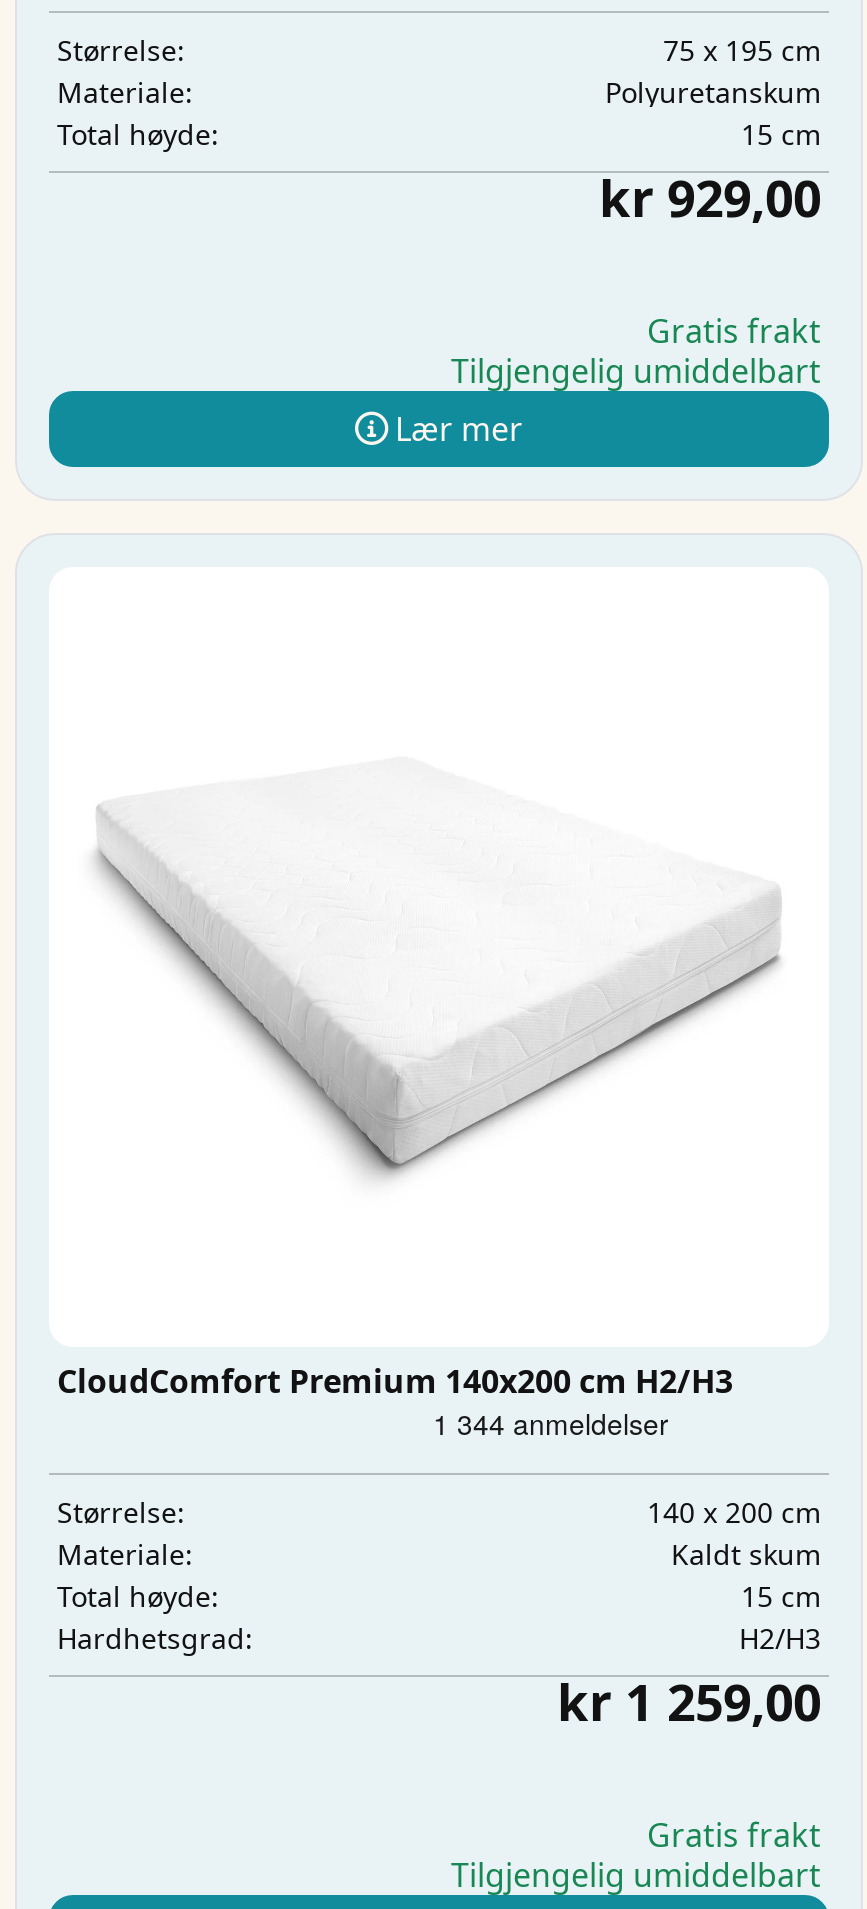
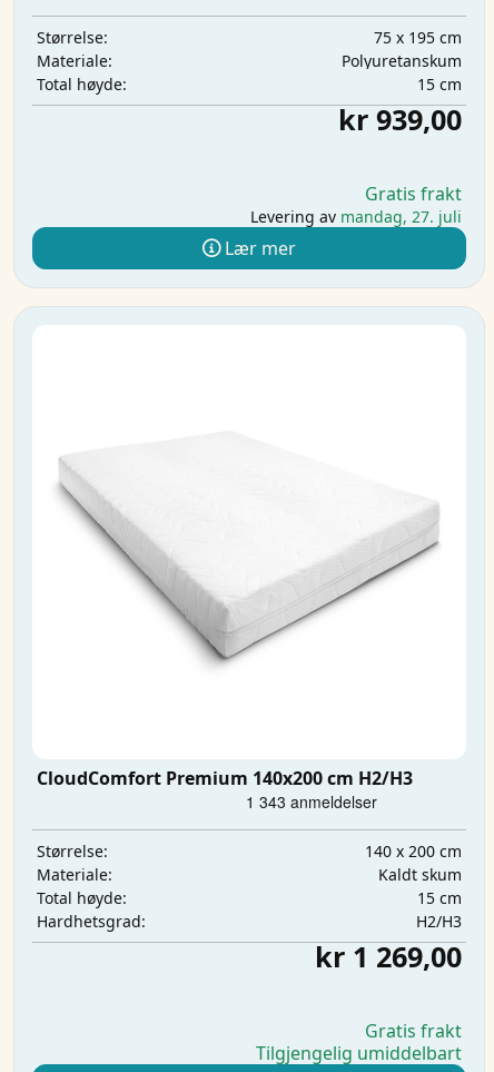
[599,163,821,231] kr 929,00 -> [338,100,462,138] kr 939,00
[451,349,821,393] Tilgjengelig umiddelbart -> [250,206,462,227] Levering av mandag, 27. juli
[557,1667,821,1735] kr 1 259,00 -> [315,937,462,975] kr 1 269,00

